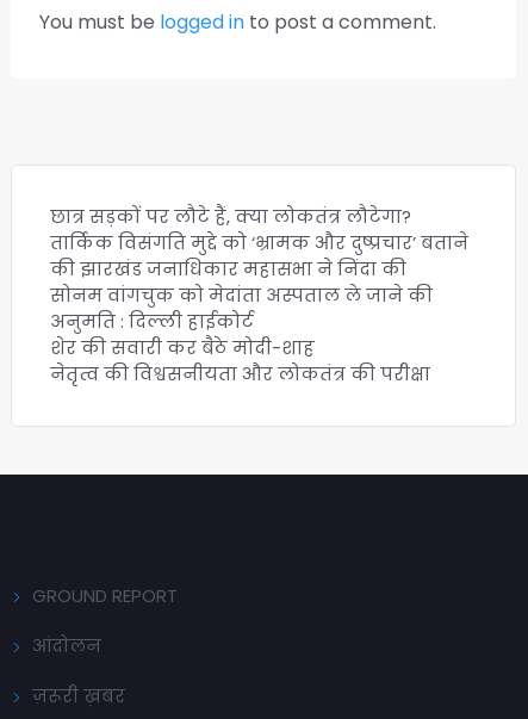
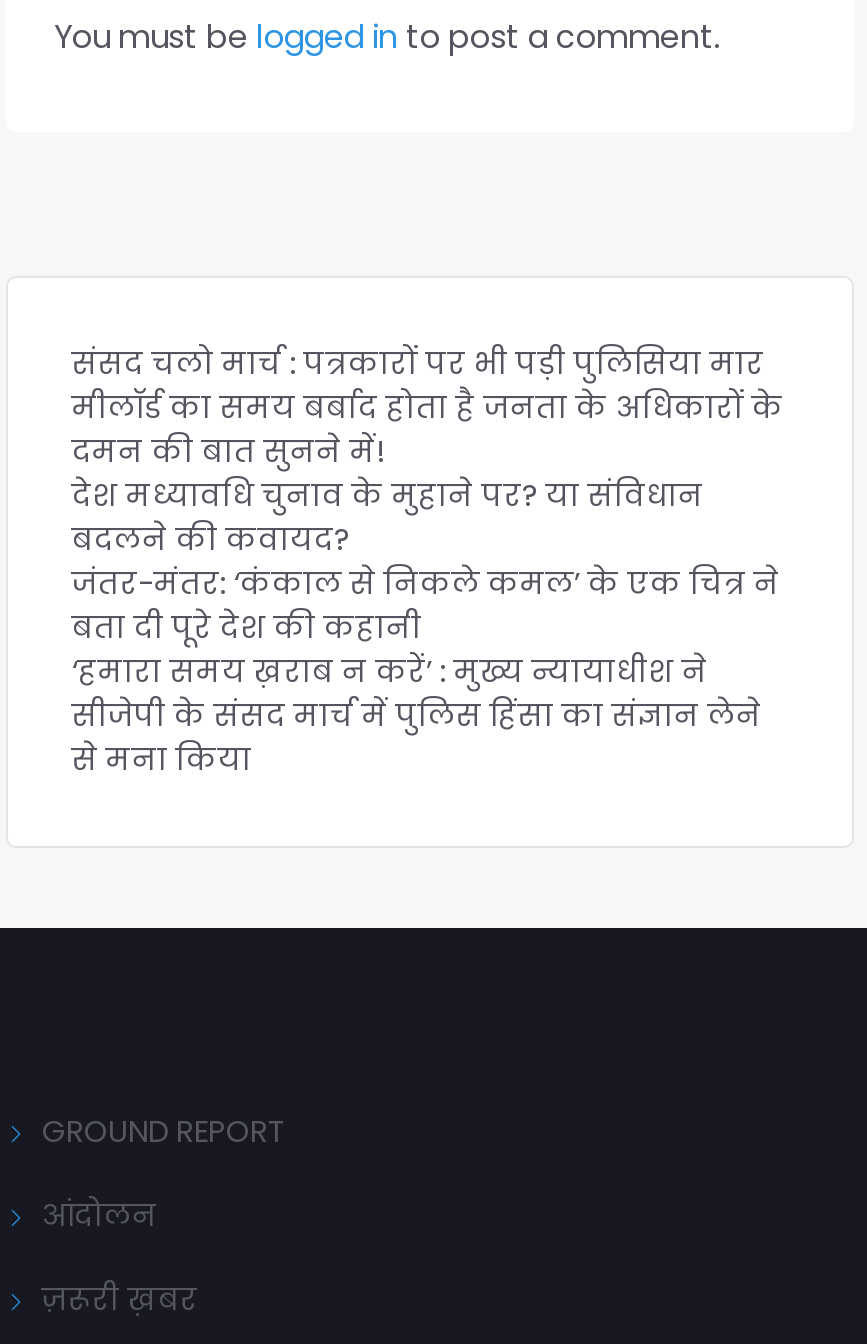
[50,204,468,386] छात्र सड़कों पर लौटे हैं, क्या लोकतंत्र लौटेगा? | तार्किक विसंगति मुद्दे को ‘भ्रामक और दुष्प्रचार’ बताने | की झारखंड जनाधिकार महासभा ने निंदा की | सोनम वांगचुक को मेदांता अस्पताल ले जाने की | अनुमति : दिल्ली हाईकोर्ट | शेर की सवारी कर बैठे मोदी-शाह | नेतृत्व की विश्वसनीयता और लोकतंत्र की परीक्षा -> [72,342,784,780] संसद चलो मार्च : पत्रकारों पर भी पड़ी पुलिसिया मार | मीलॉर्ड का समय बर्बाद होता है जनता के अधिकारों के | दमन की बात सुनने में! | देश मध्यावधि चुनाव के मुहाने पर? या संविधान | बदलने की कवायद? | जंतर-मंतर: ‘कंकाल से निकले कमल’ के एक चित्र ने | बता दी पूरे देश की कहानी | ‘हमारा समय ख़राब न करें’ : मुख्य न्यायाधीश ने | सीजेपी के संसद मार्च में पुलिस हिंसा का संज्ञान लेने | से मना किया

